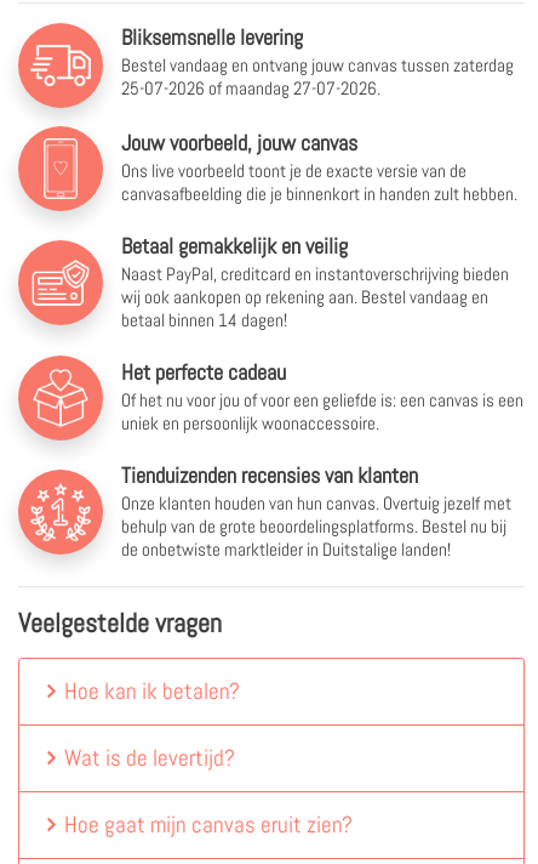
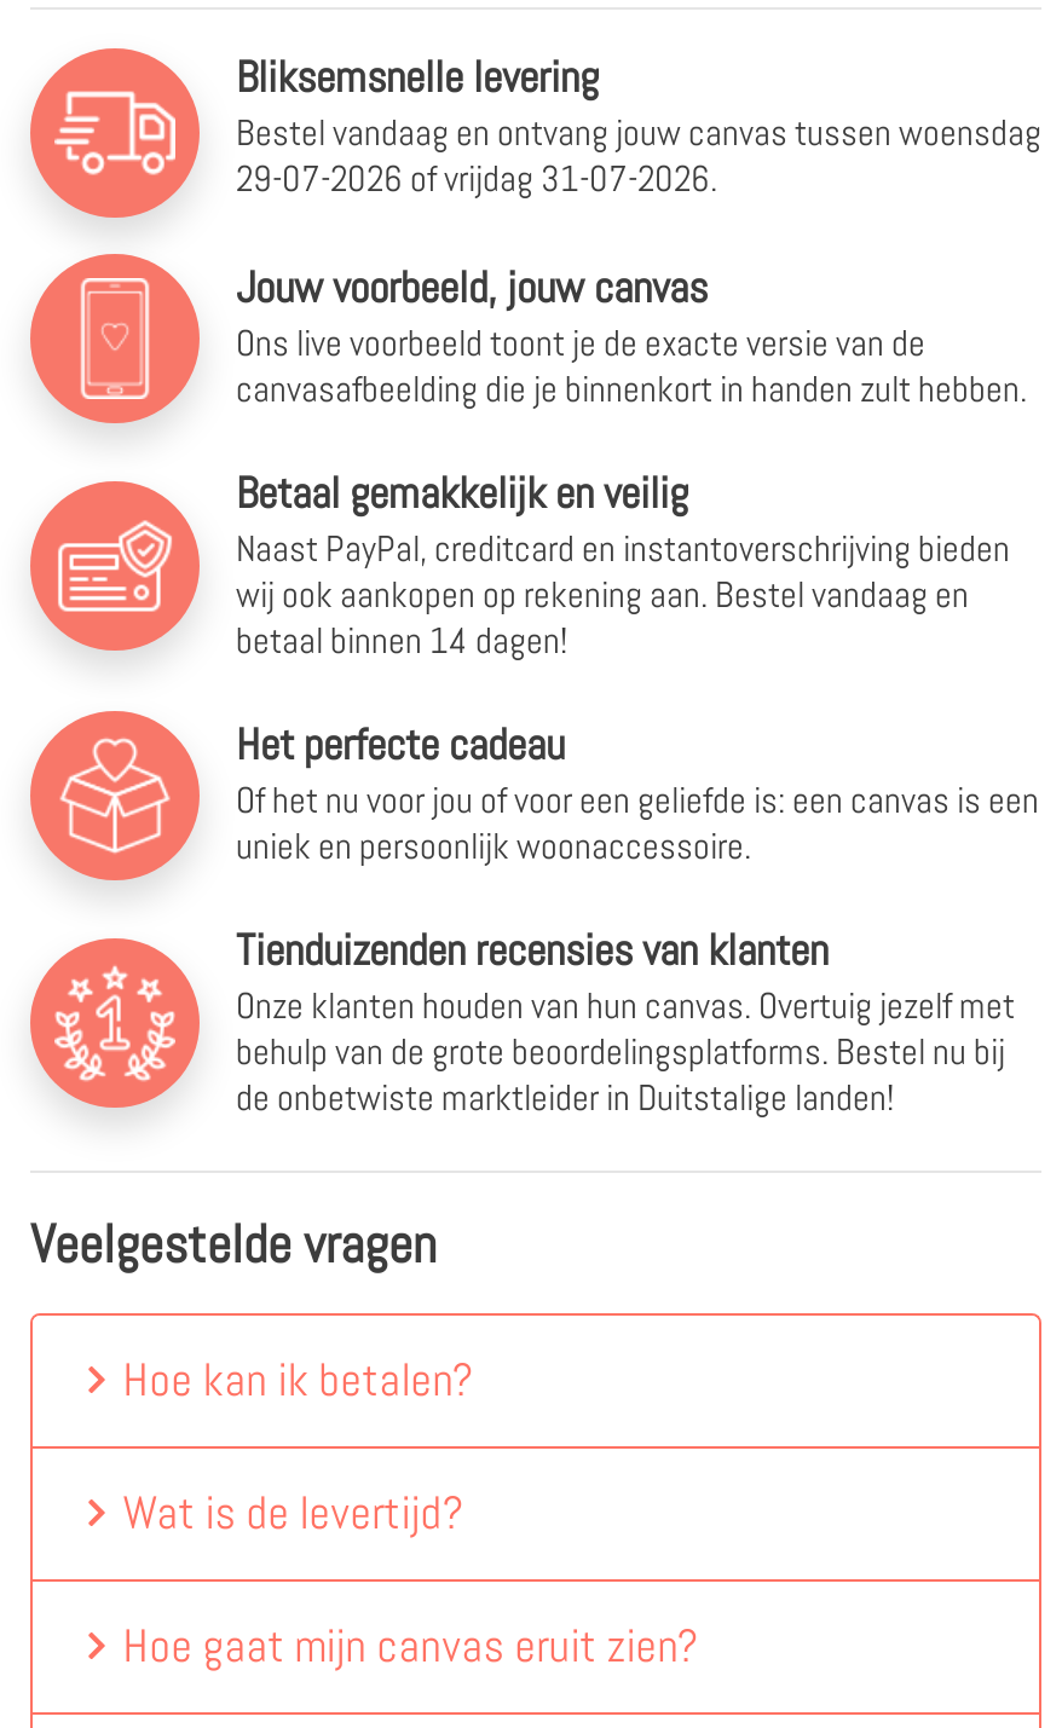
[121,53,514,76] Bestel vandaag en ontvang jouw canvas tussen zaterdag -> [236,109,1041,155] Bestel vandaag en ontvang jouw canvas tussen woensdag
[121,76,380,100] 25-07-2026 of maandag 27-07-2026. -> [236,155,717,201] 29-07-2026 of vrijdag 31-07-2026.

